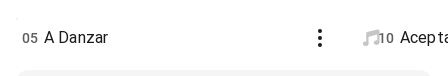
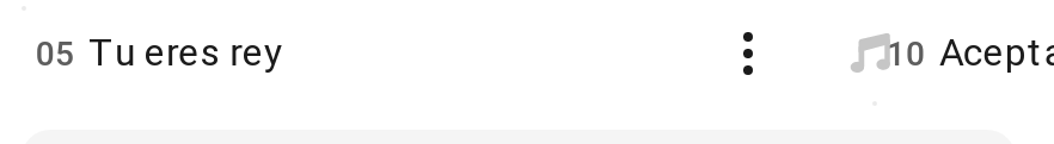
[22,28,108,47] 05 A Danzar -> [36,30,284,75] 05 Tu eres rey

